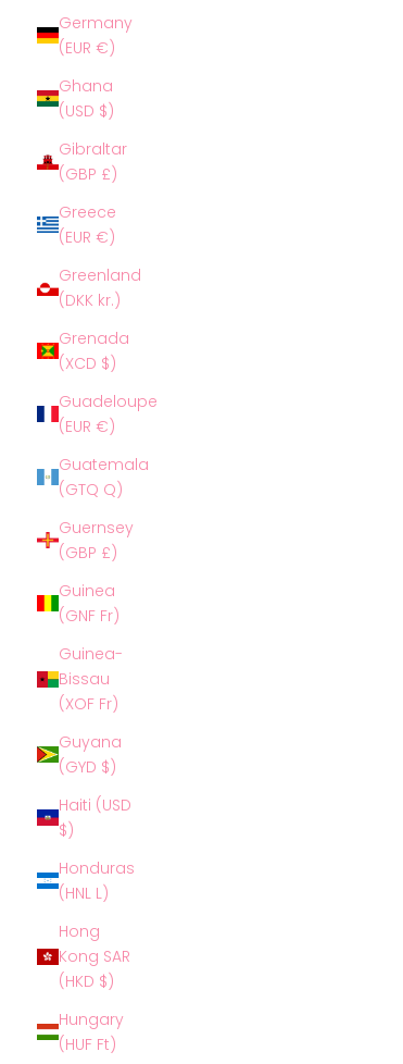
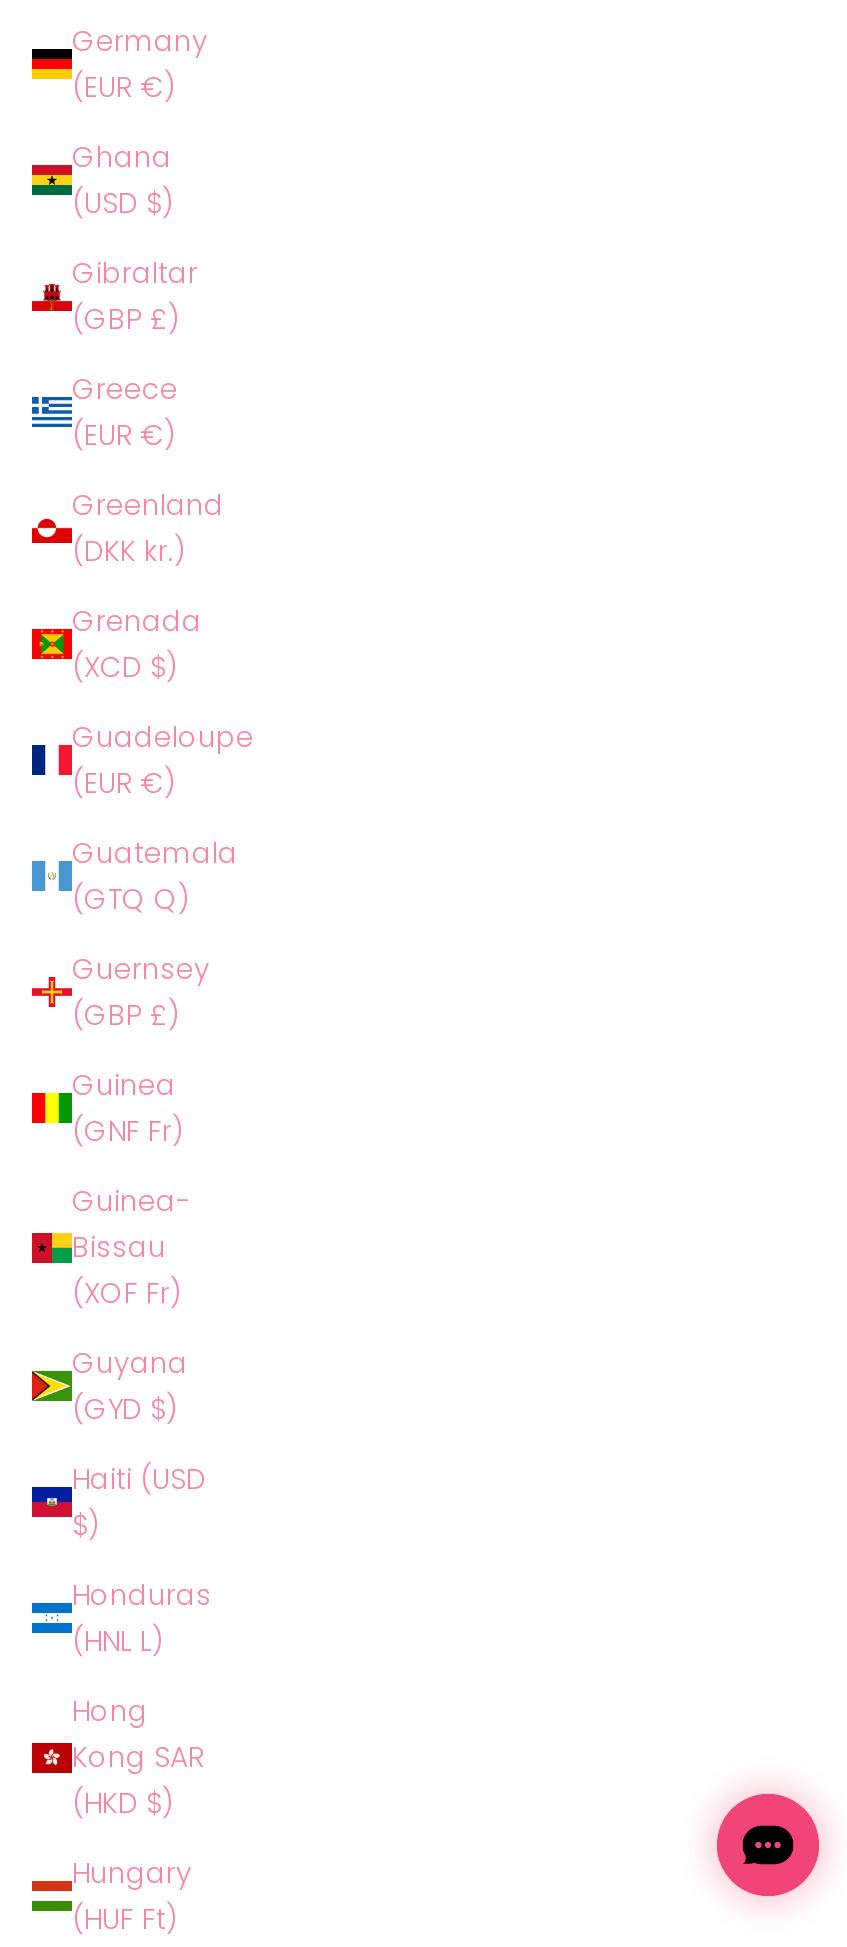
none -> [708,1785,828,1905] [image]

